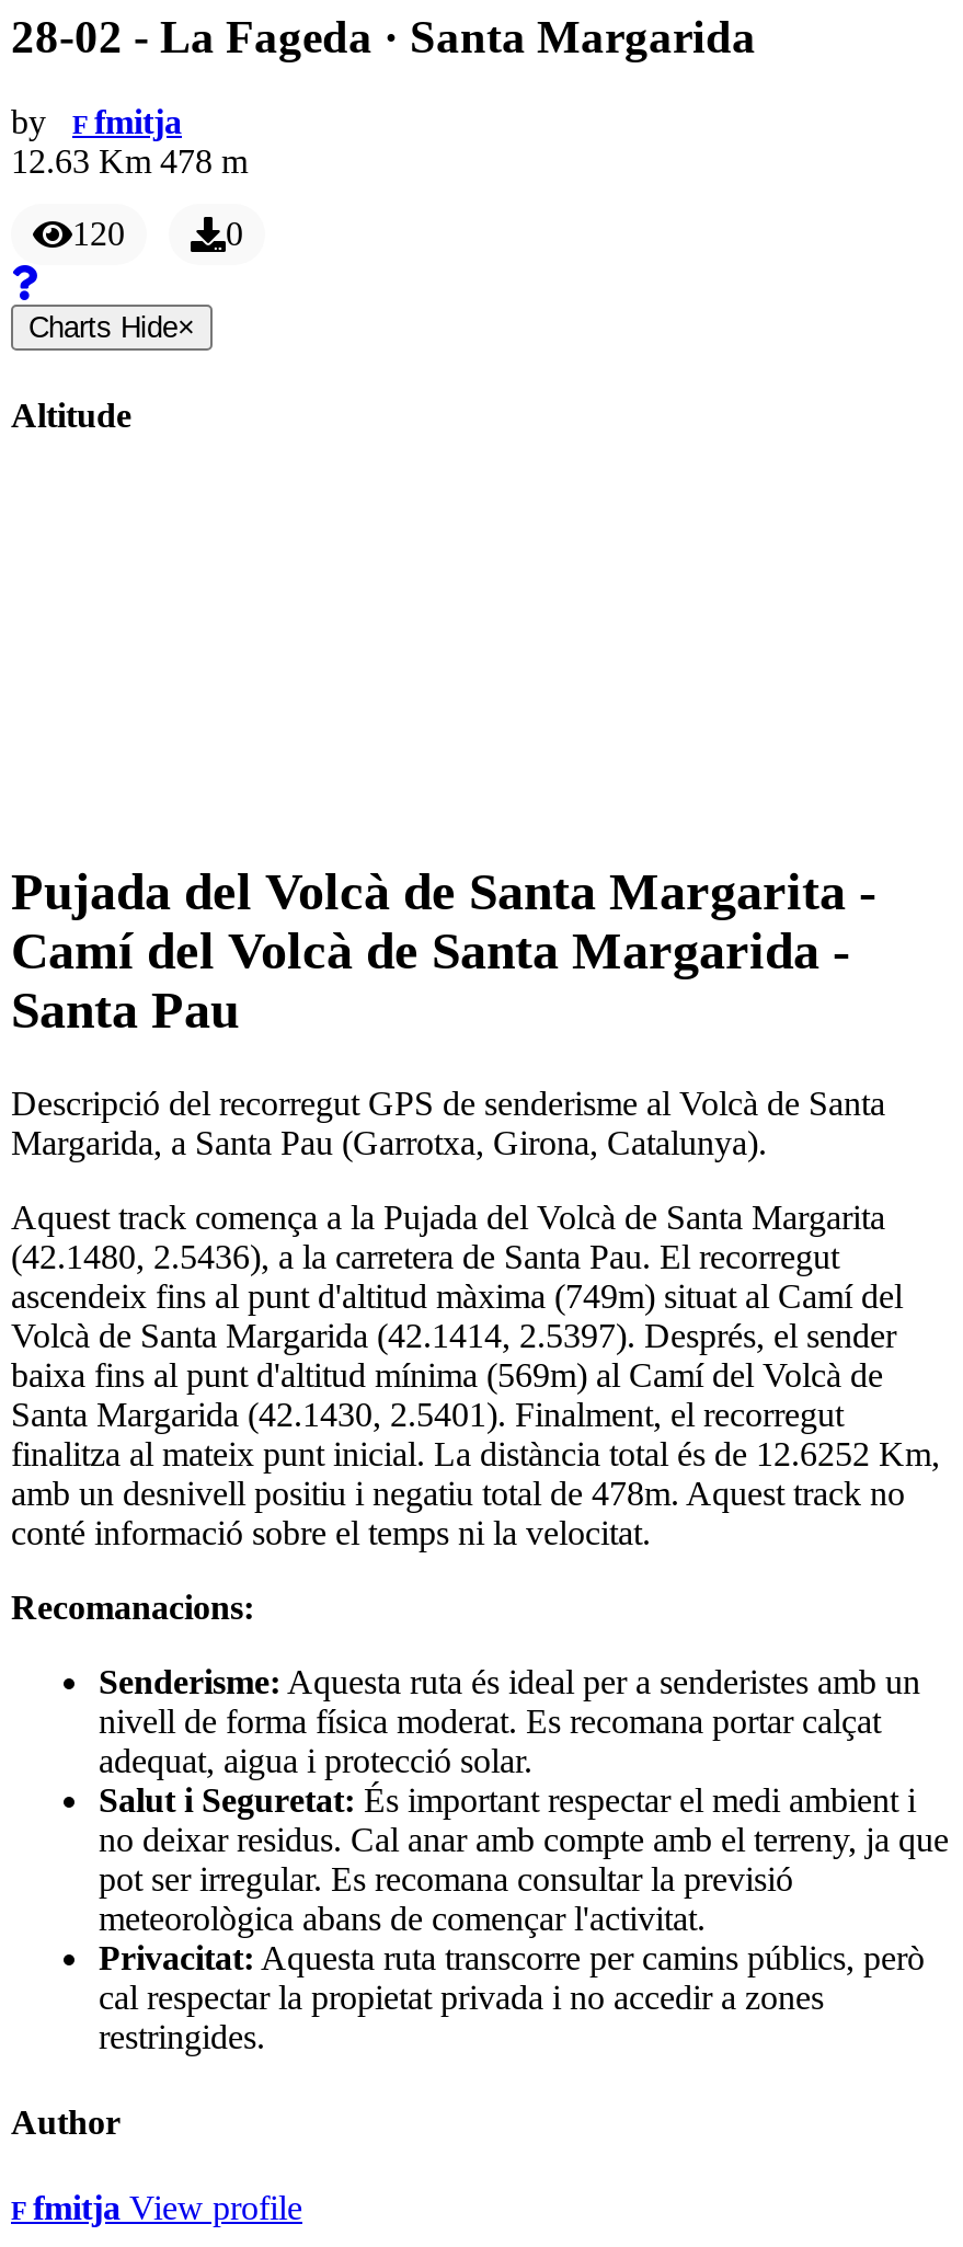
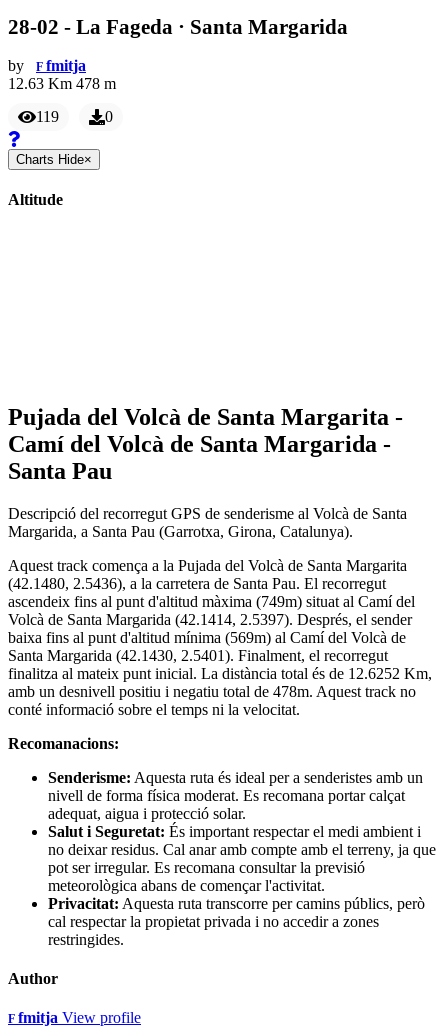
[72,214,125,251] 120 -> [36,107,59,124] 119

